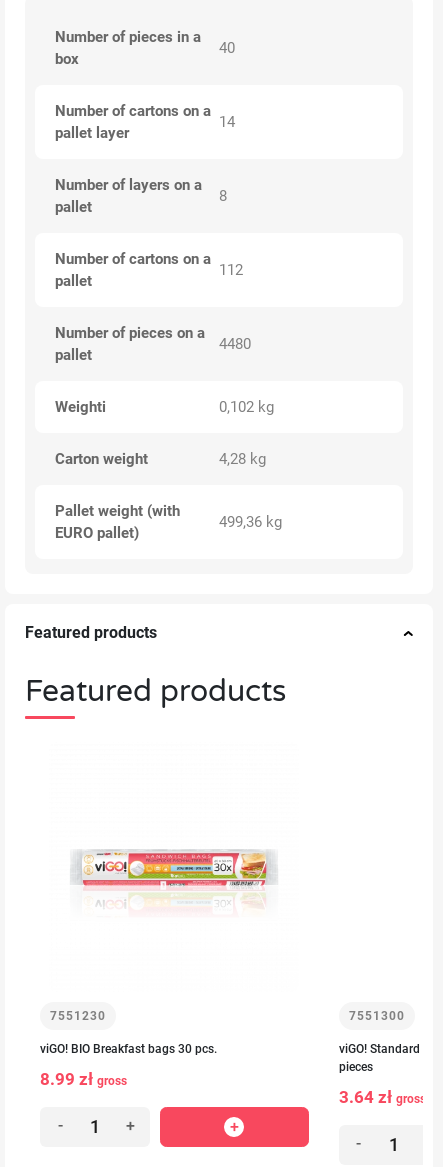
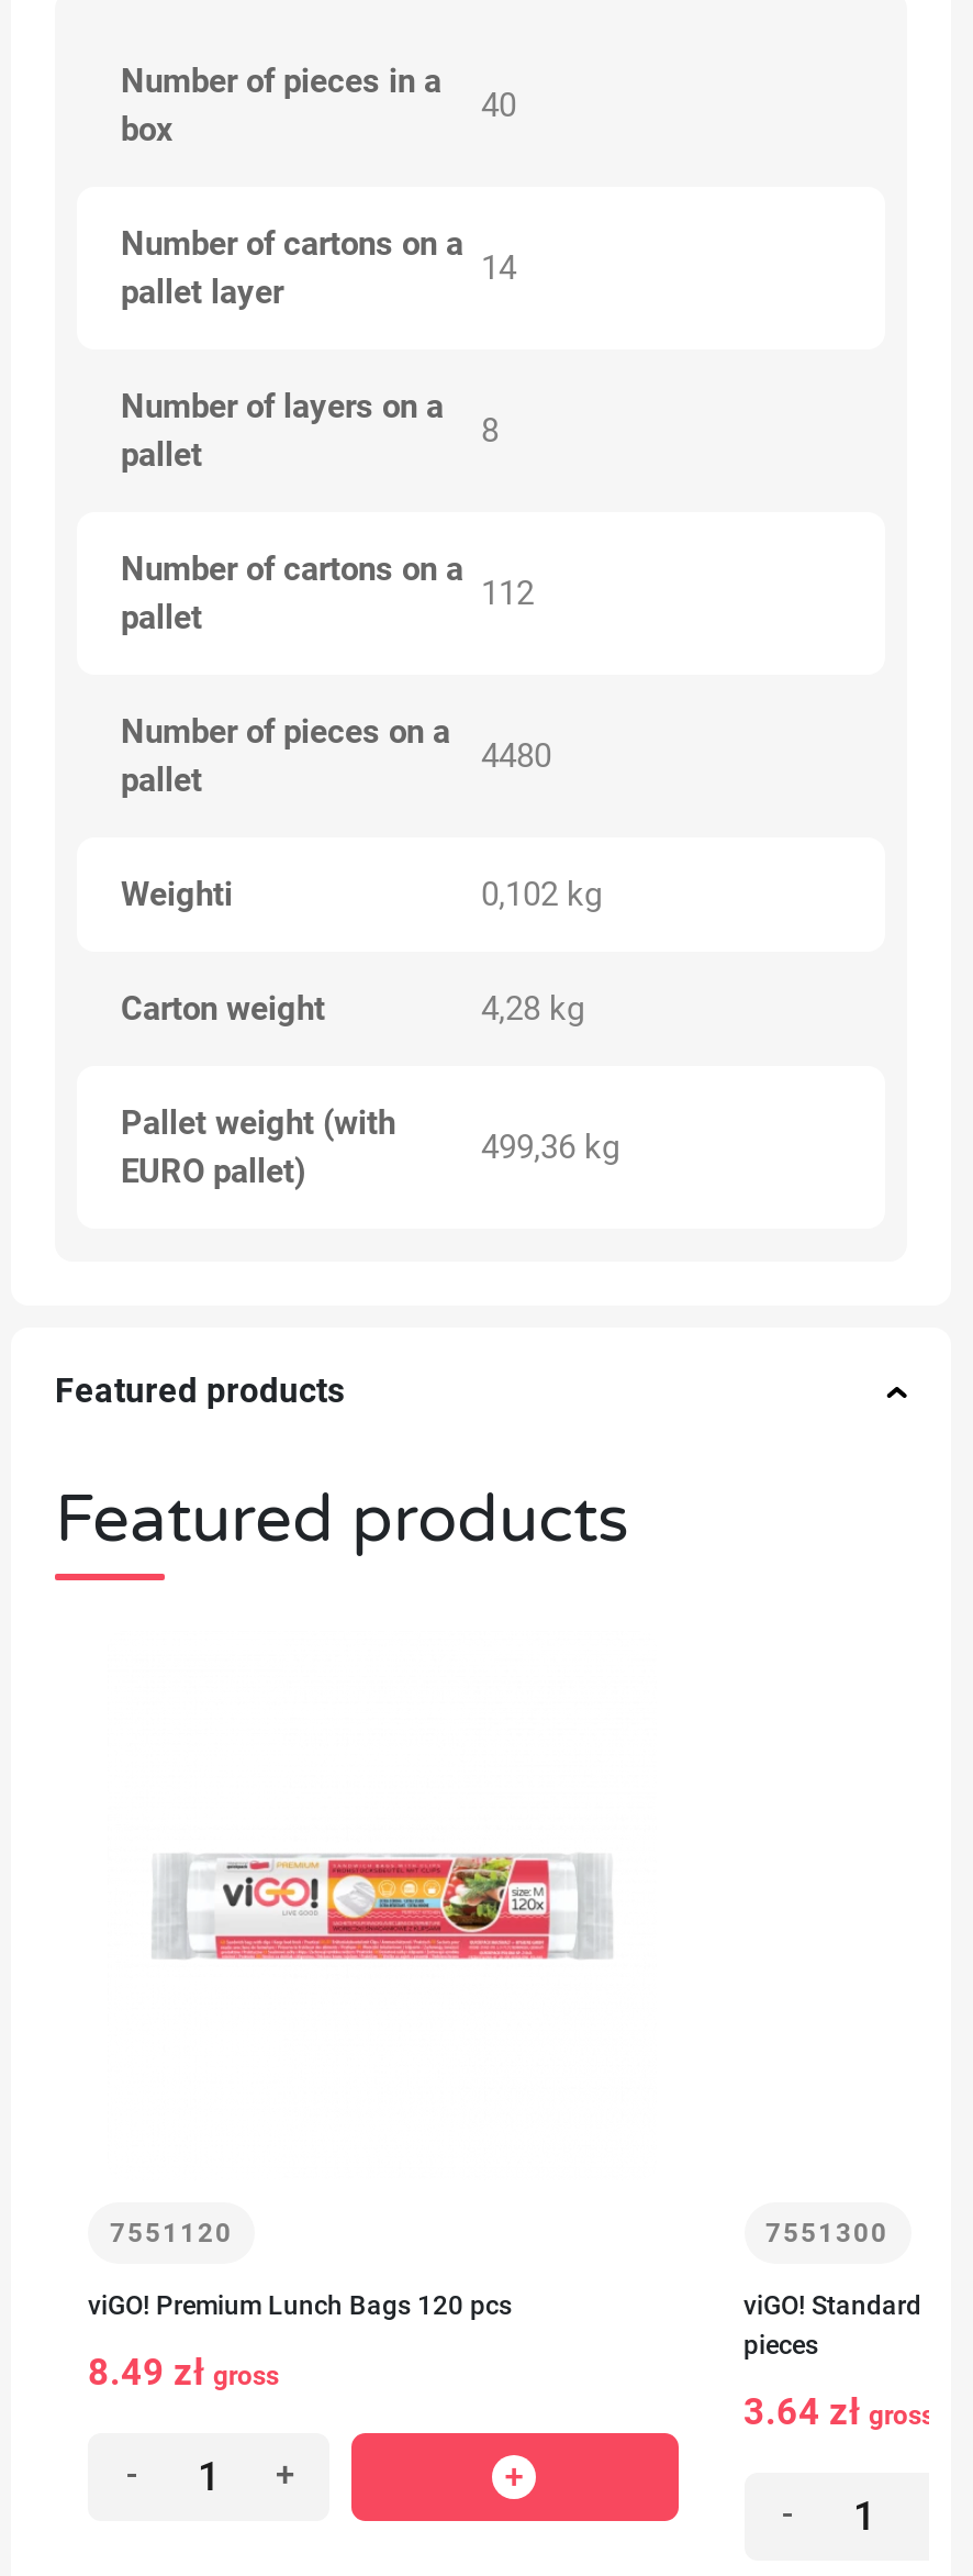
[70,844,278,909] [image] -> [152,1853,613,1994] [image]
[50,1009,106,1023] 7551230 -> [110,2217,233,2248] 7551120
[40,1042,217,1056] viGO! BIO Breakfast bags 30 pcs. -> [88,2289,512,2320] viGO! Premium Lunch Bags 120 pcs
[40,1070,127,1089] 8.99 zł gross -> [88,2351,279,2393] 8.49 zł gross

